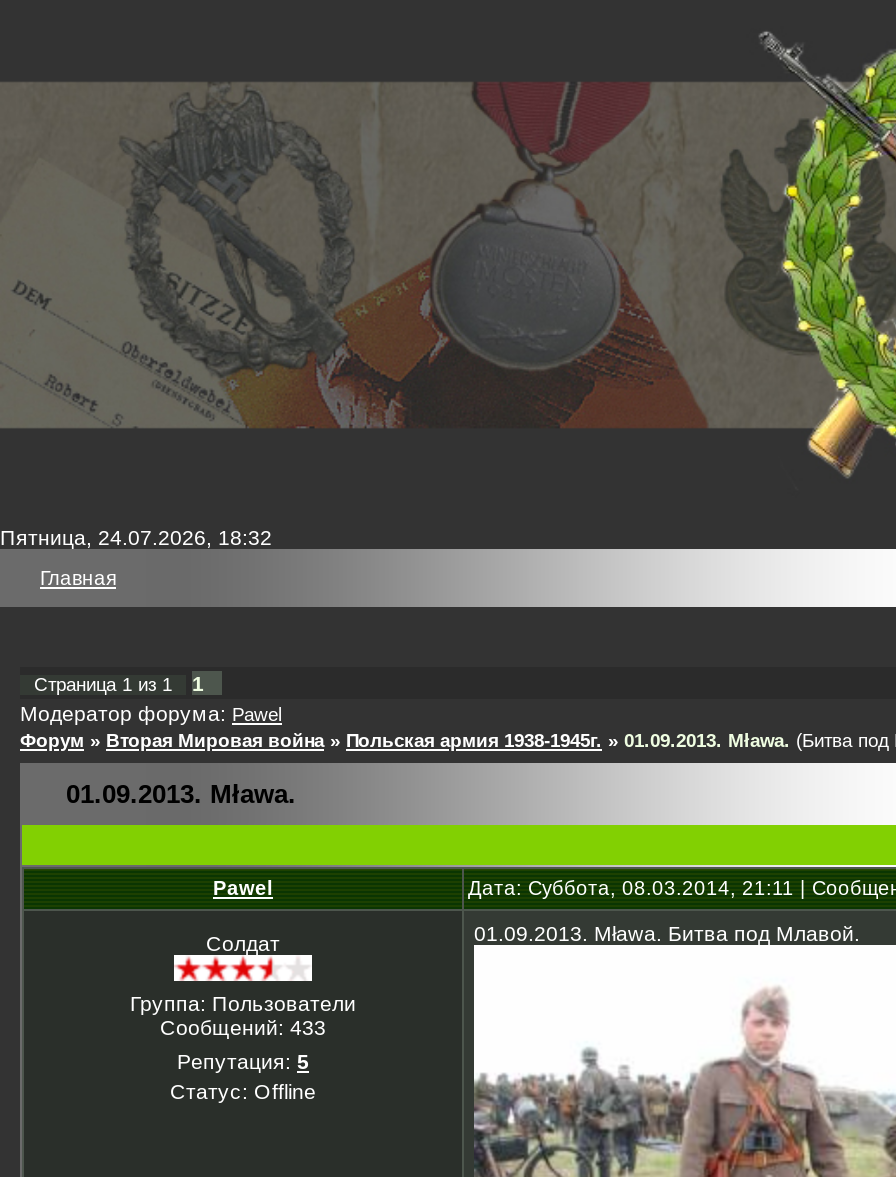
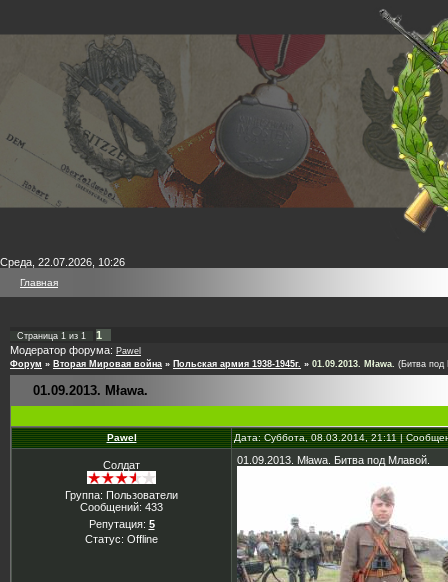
[0,524,272,548] Пятница, 24.07.2026, 18:32 -> [0,256,125,268] Среда, 22.07.2026, 10:26

